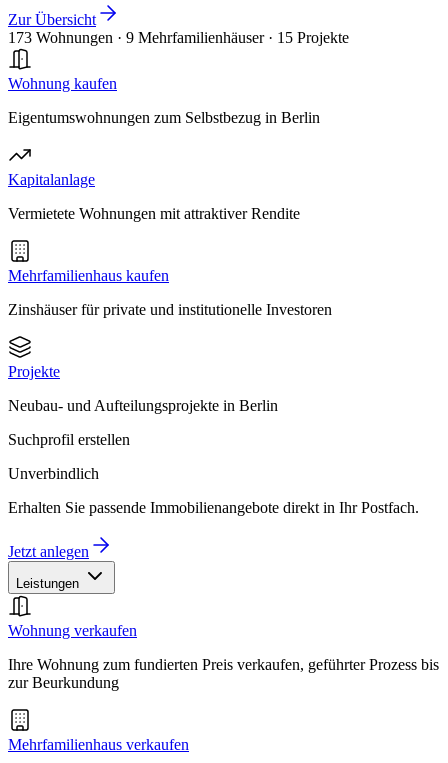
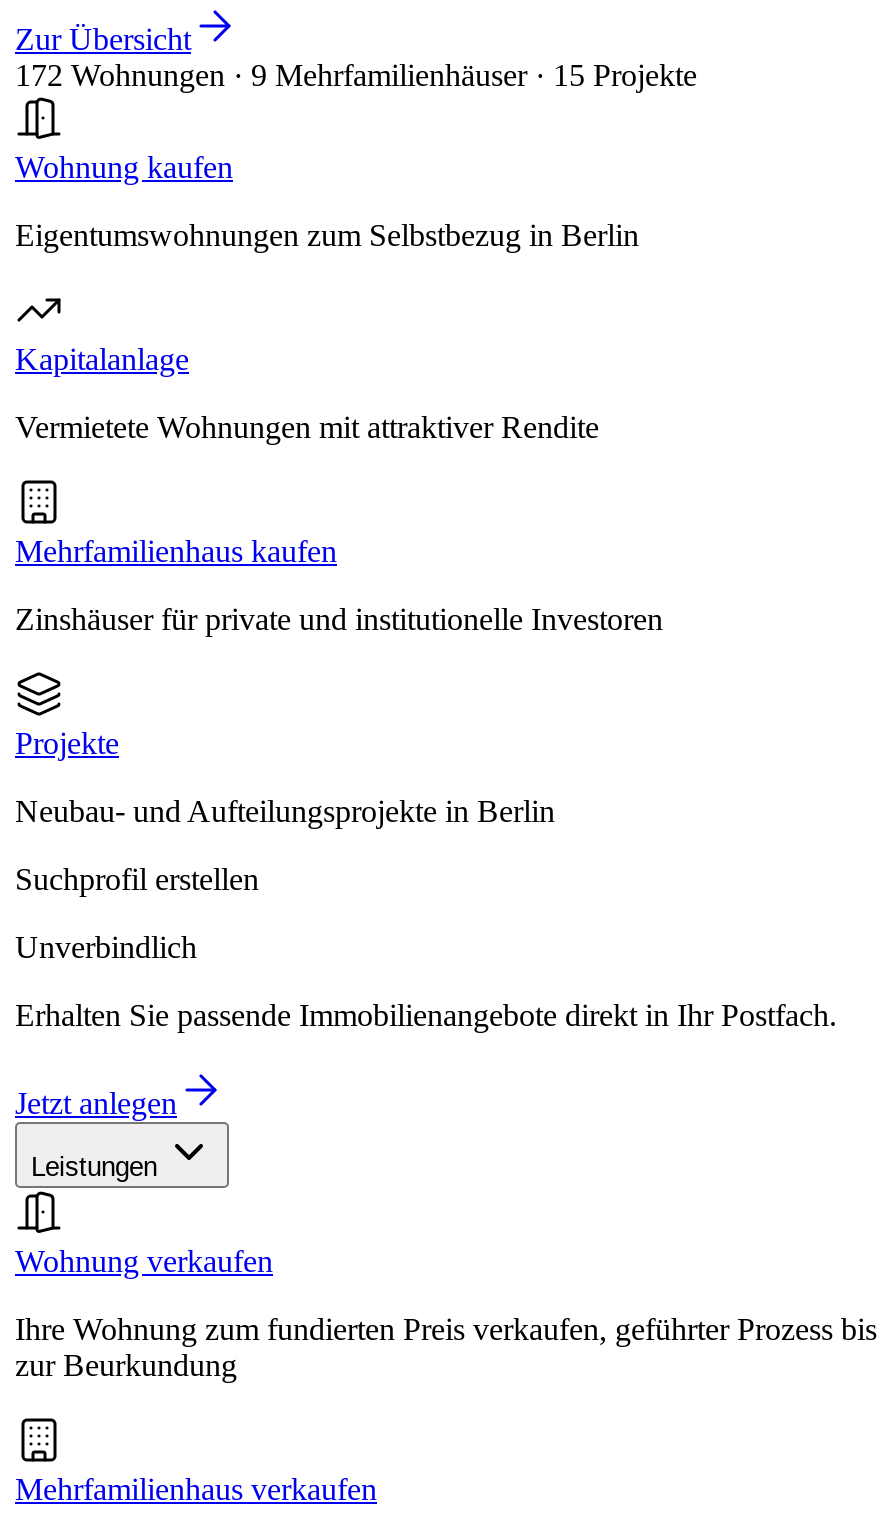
[8,29,349,46] 173 Wohnungen · 9 Mehrfamilienhäuser · 15 Projekte -> [15,58,697,92] 172 Wohnungen · 9 Mehrfamilienhäuser · 15 Projekte

